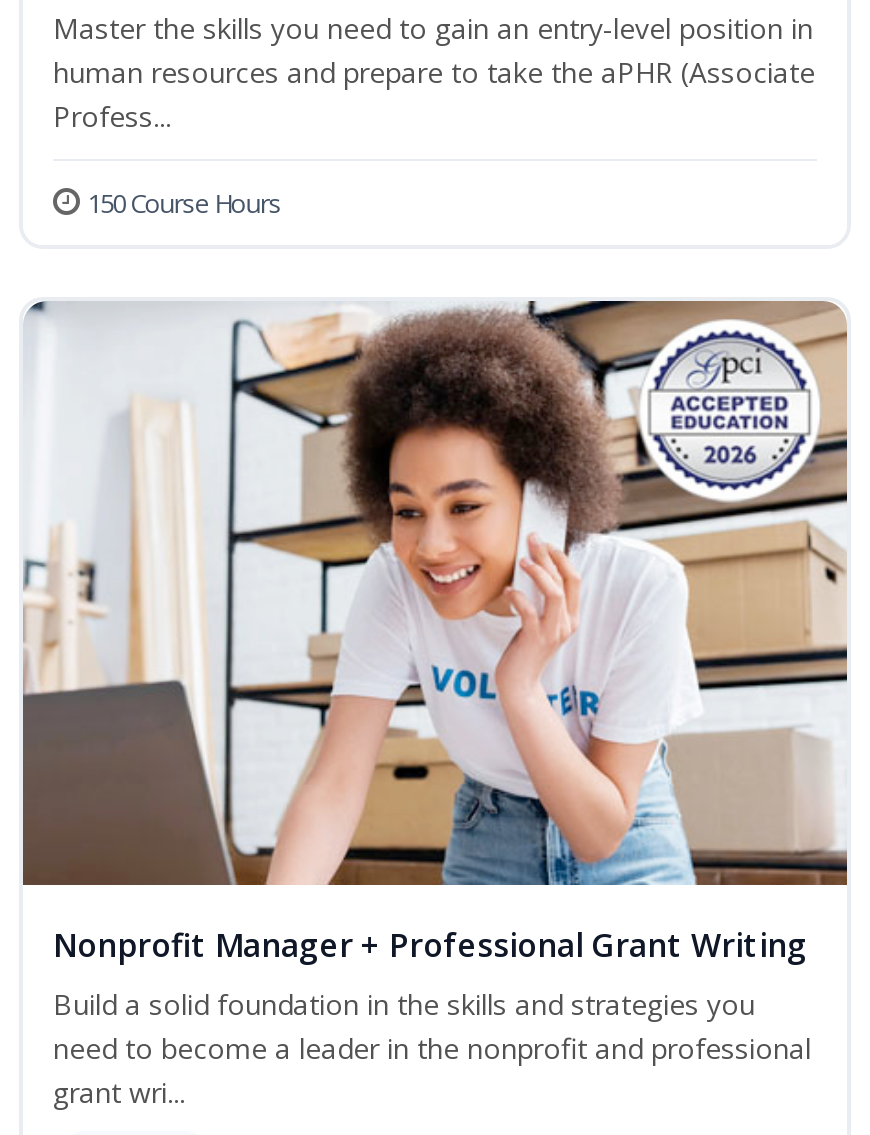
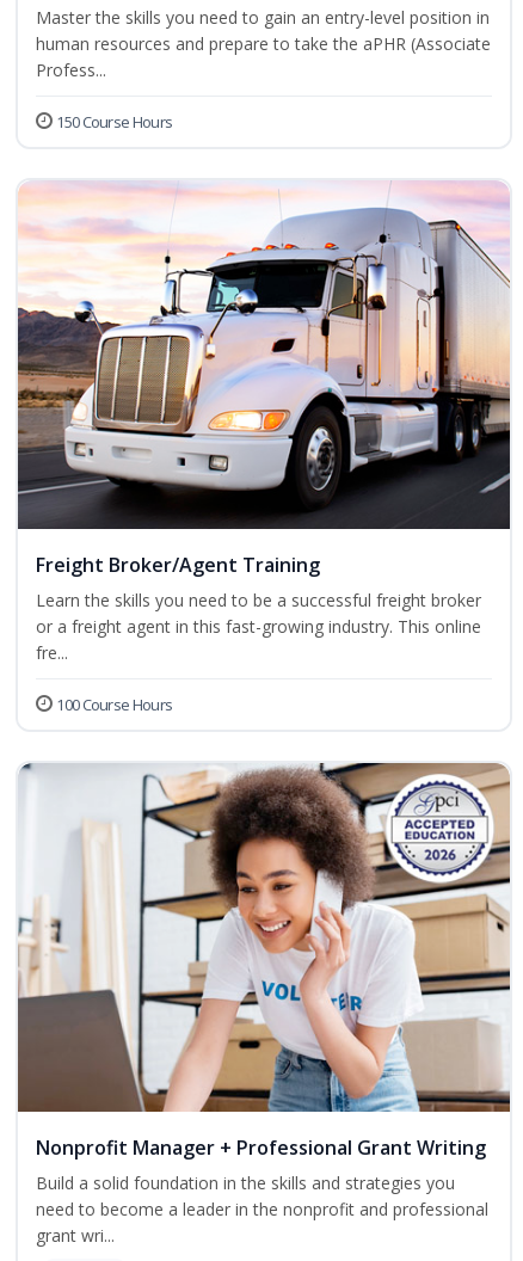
none -> [17,180,511,716] [image] | Freight Broker/Agent Training | Learn the skills you need to be a successful freight broker | or a freight agent in this fast-growing industry. This online | fre... | 100 Course Hours

